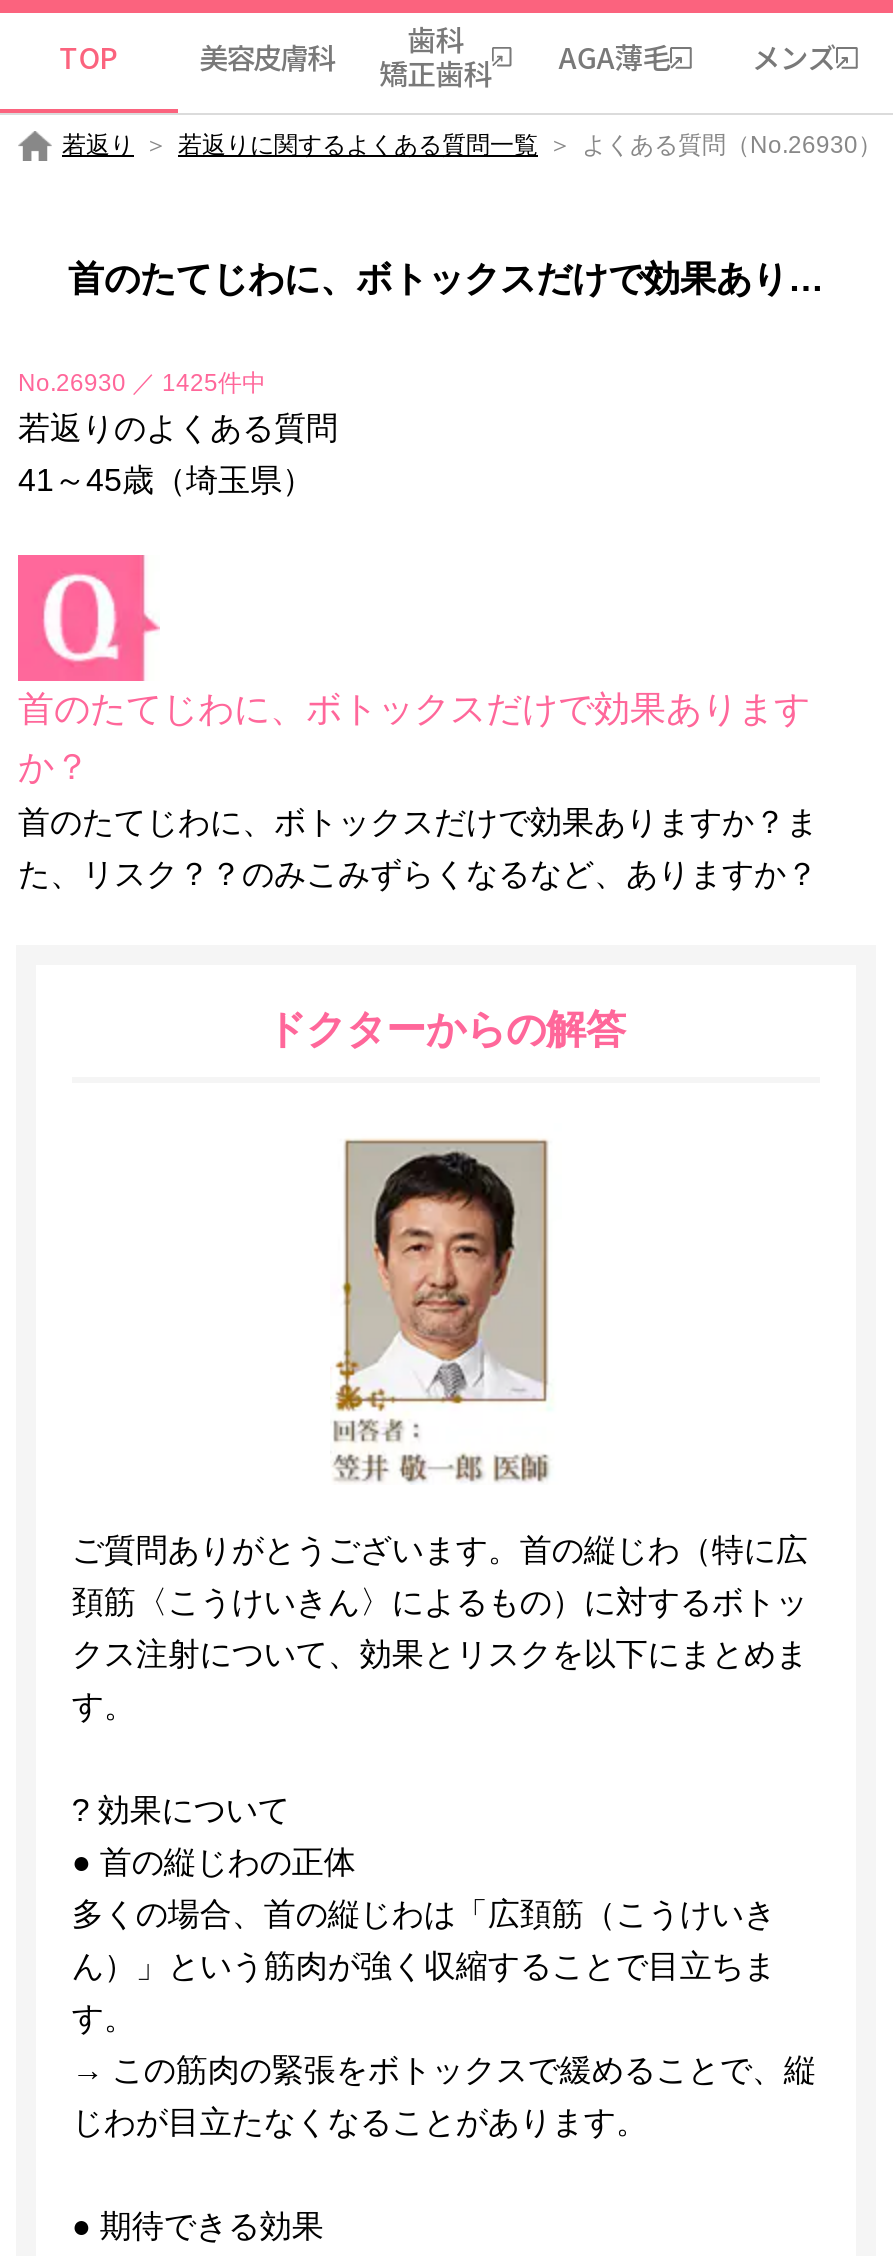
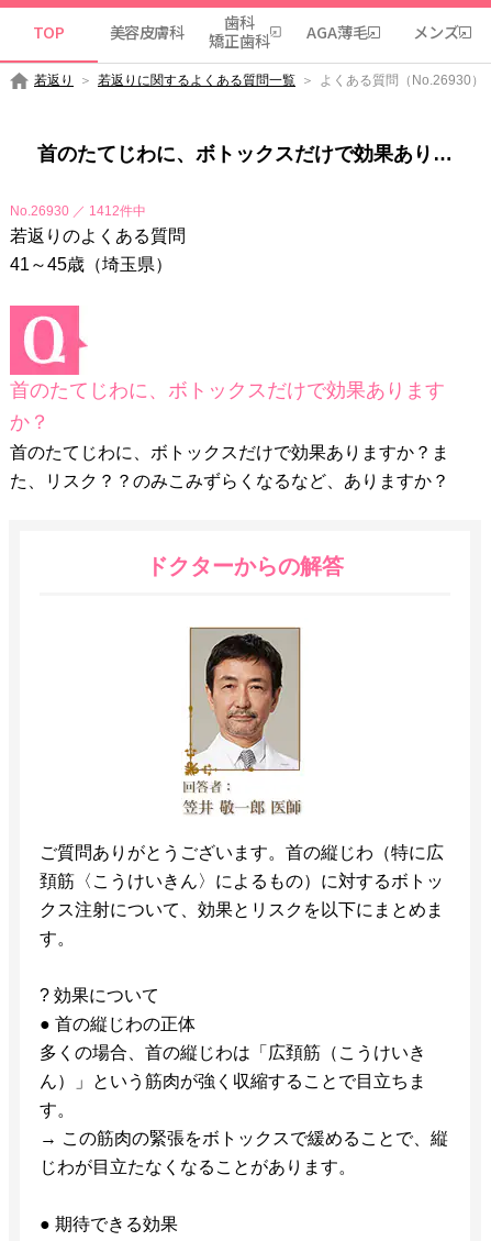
[18,368,266,396] No.26930 ／ 1425件中 -> [10,203,146,218] No.26930 ／ 1412件中

